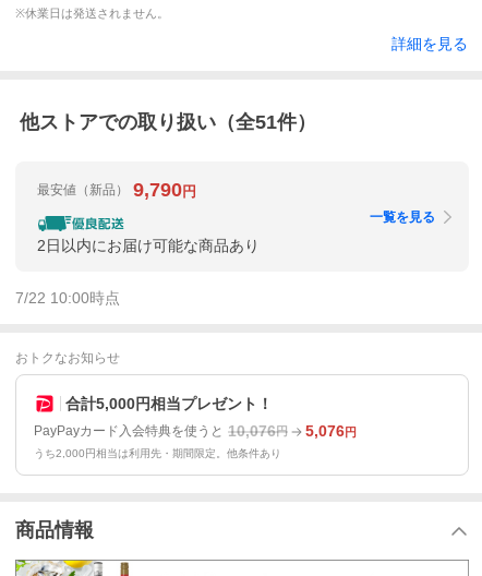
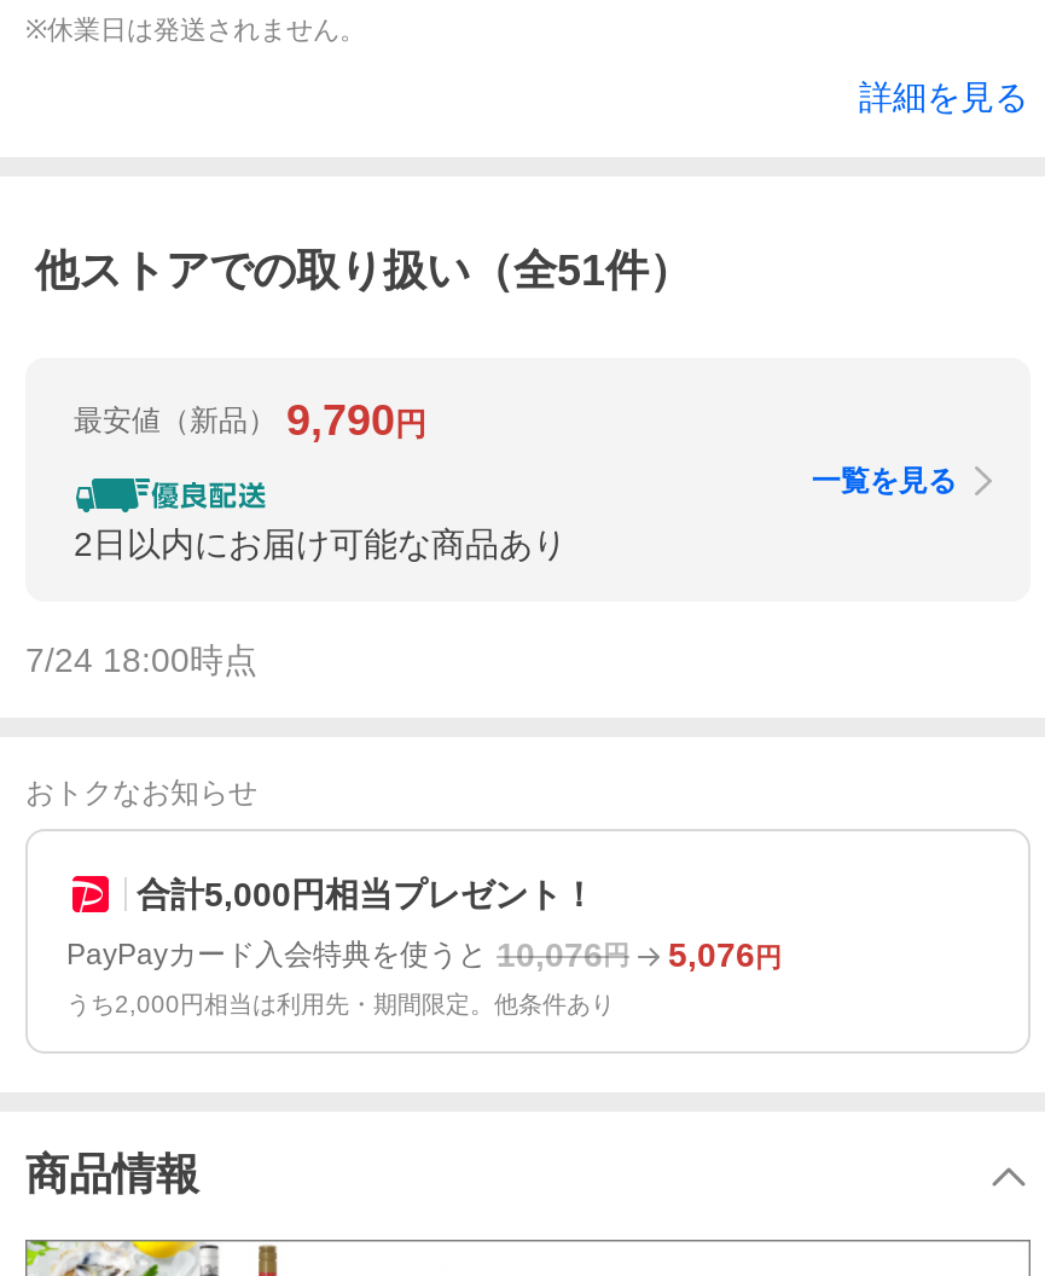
[15,289,120,307] 7/22 10:00時点 -> [25,641,257,680] 7/24 18:00時点

